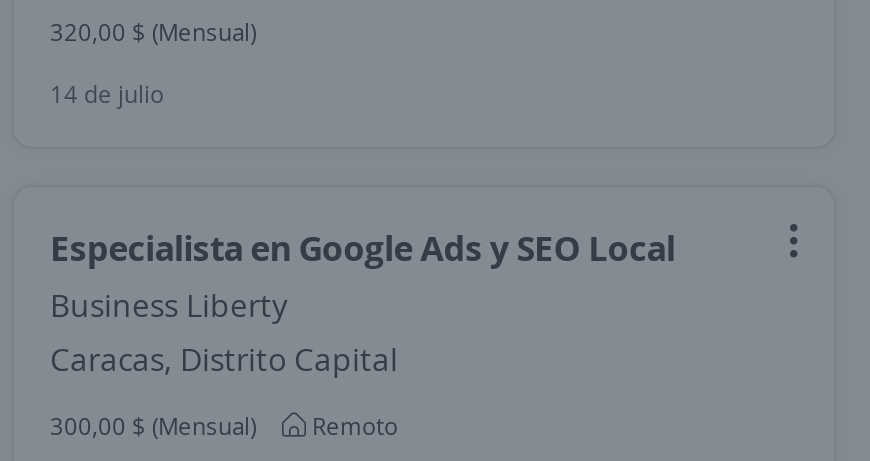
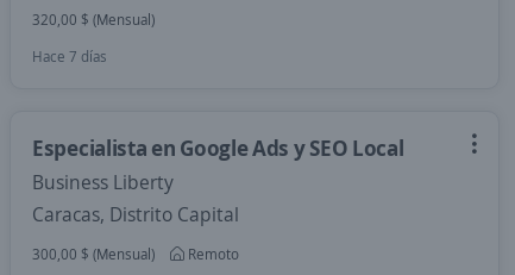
[50,77,164,111] 14 de julio -> [32,46,107,67] Hace 7 días

